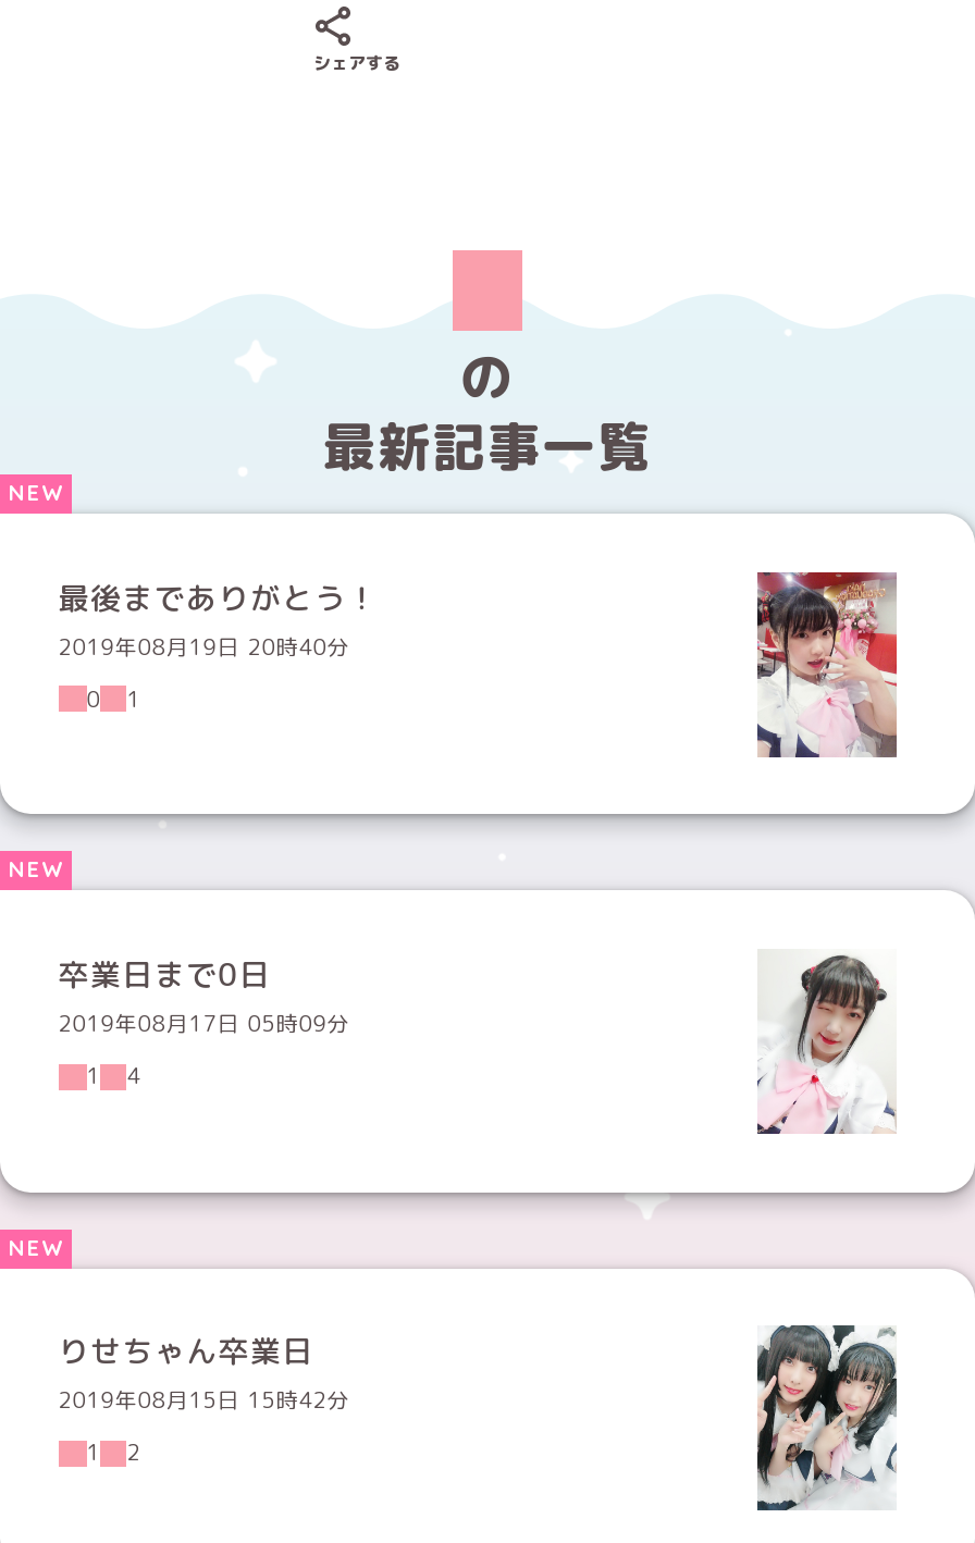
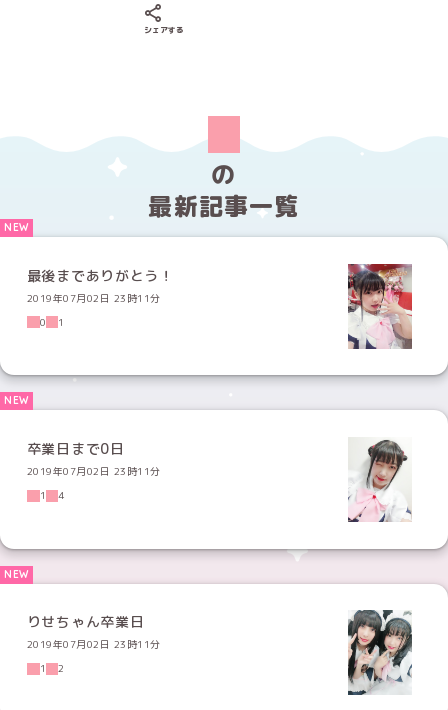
[58,630,350,661] 2019年08月19日 20時40分 -> [27,290,161,304] 2019年07月02日 23時11分
[58,1008,350,1038] 2019年08月17日 05時09分 -> [27,464,161,478] 2019年07月02日 23時11分
[58,1385,350,1416] 2019年08月15日 15時42分 -> [27,637,161,651] 2019年07月02日 23時11分

